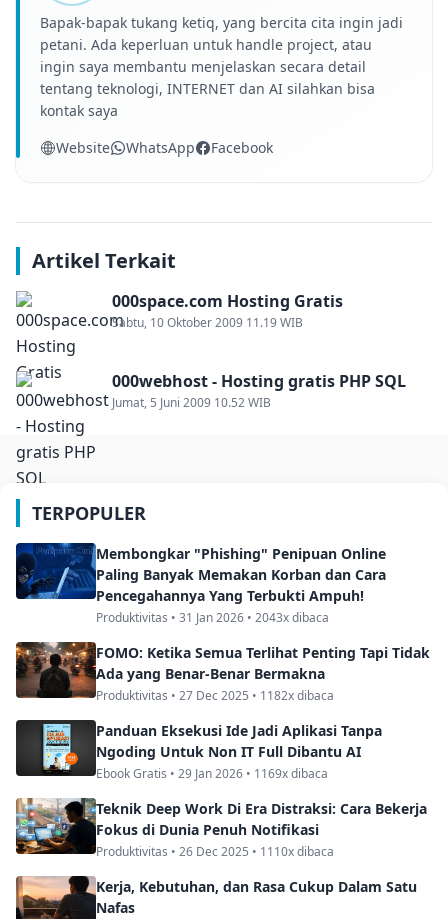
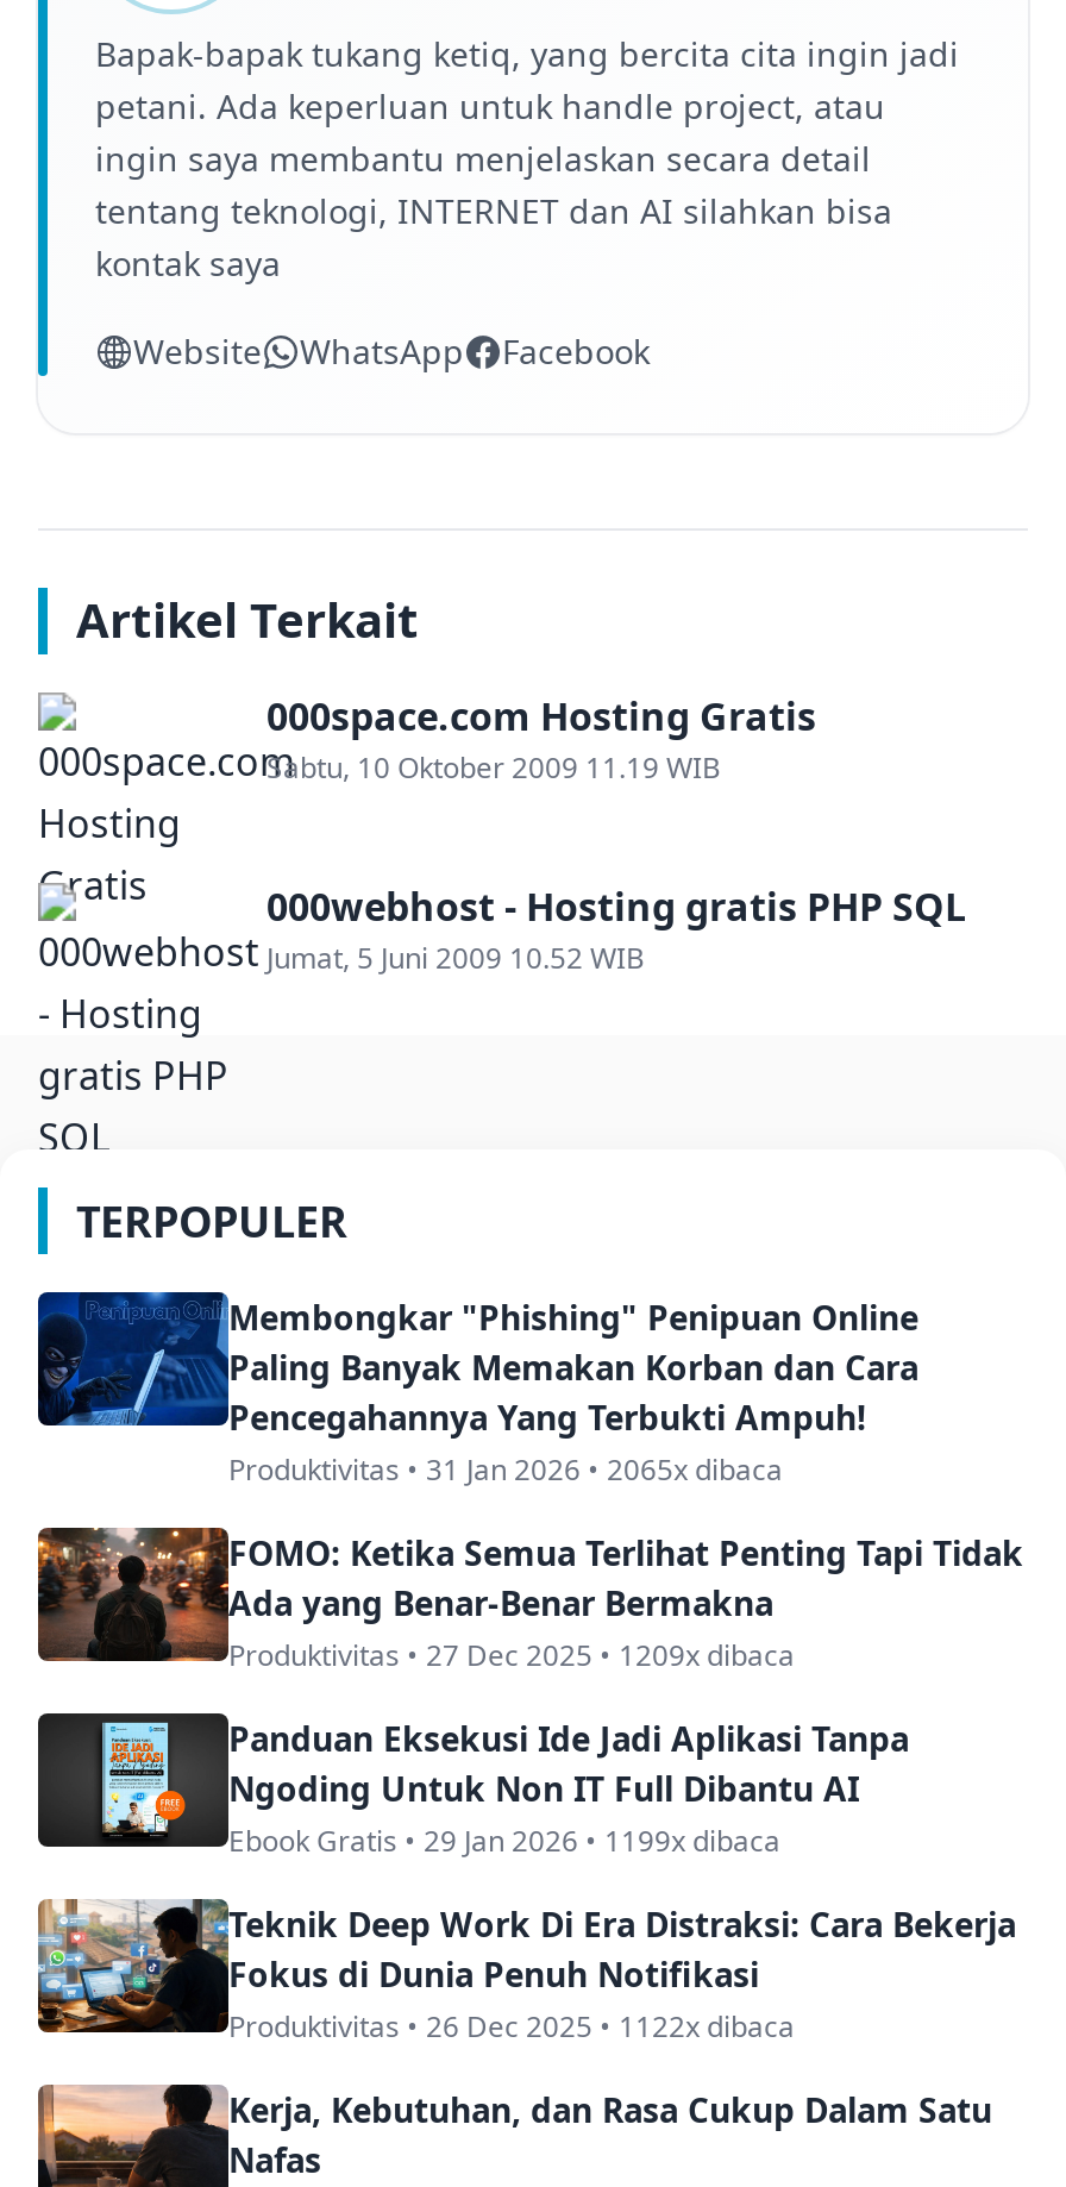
[96,609,329,626] Produktivitas • 31 Jan 2026 • 2043x dibaca -> [228,1449,783,1489] Produktivitas • 31 Jan 2026 • 2065x dibaca
[96,687,334,704] Produktivitas • 27 Dec 2025 • 1182x dibaca -> [228,1634,795,1675] Produktivitas • 27 Dec 2025 • 1209x dibaca
[96,765,328,782] Ebook Gratis • 29 Jan 2026 • 1169x dibaca -> [228,1820,780,1860] Ebook Gratis • 29 Jan 2026 • 1199x dibaca
[96,843,334,860] Produktivitas • 26 Dec 2025 • 1110x dibaca -> [228,2006,795,2046] Produktivitas • 26 Dec 2025 • 1122x dibaca

